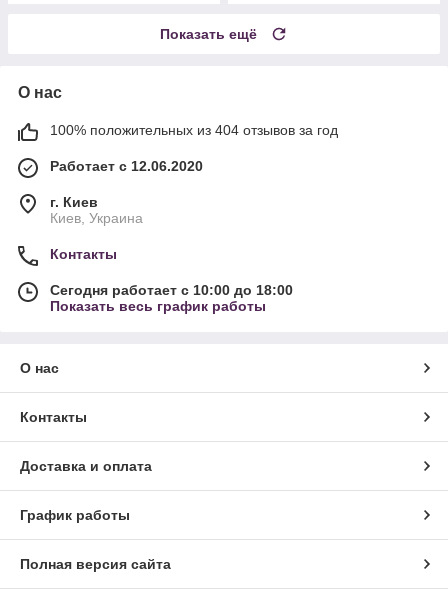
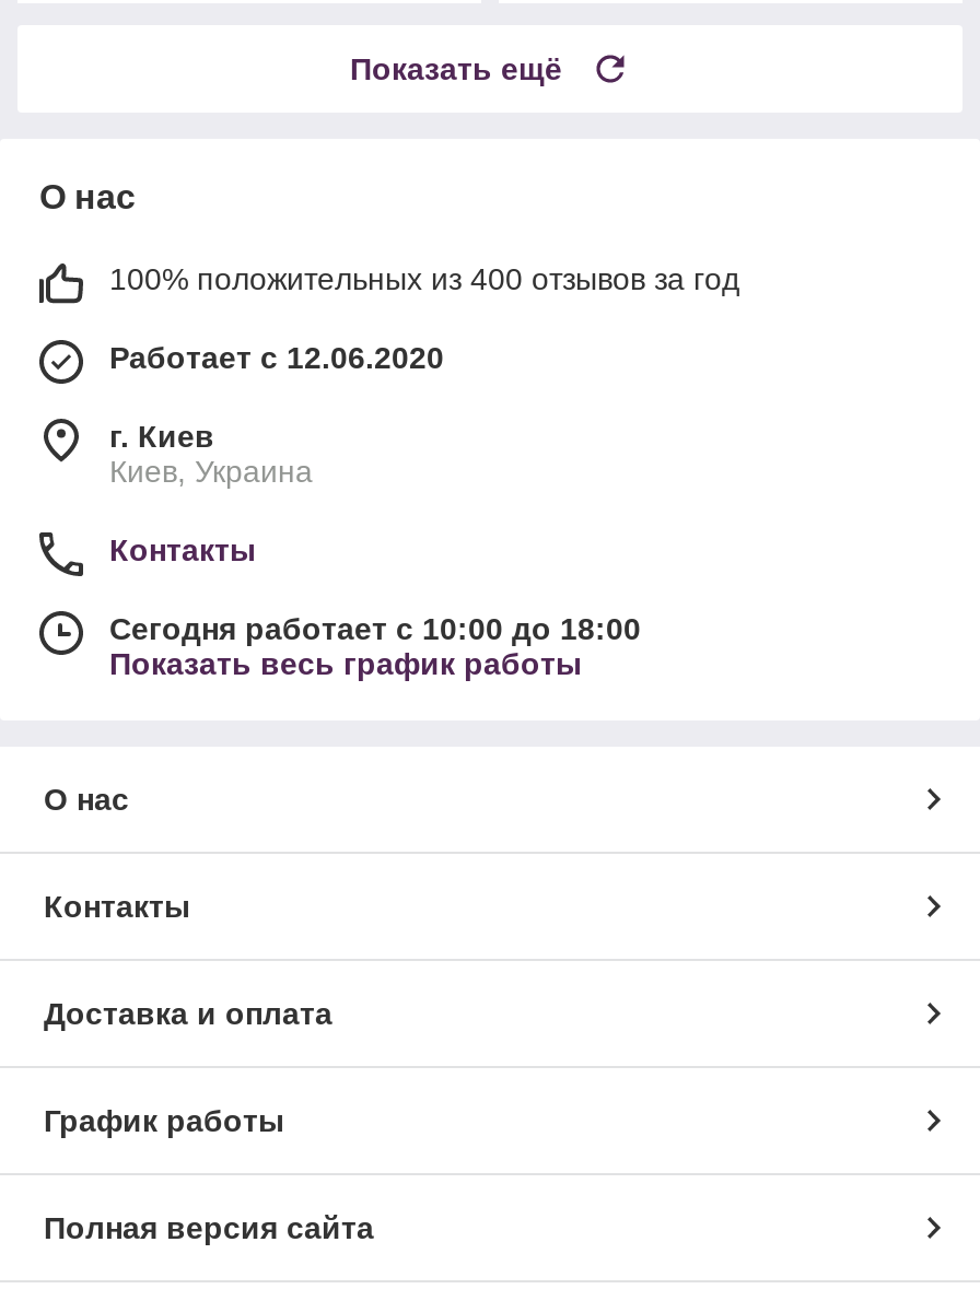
[50,122,338,138] 100% положительных из 404 отзывов за год -> [109,262,739,297] 100% положительных из 400 отзывов за год

